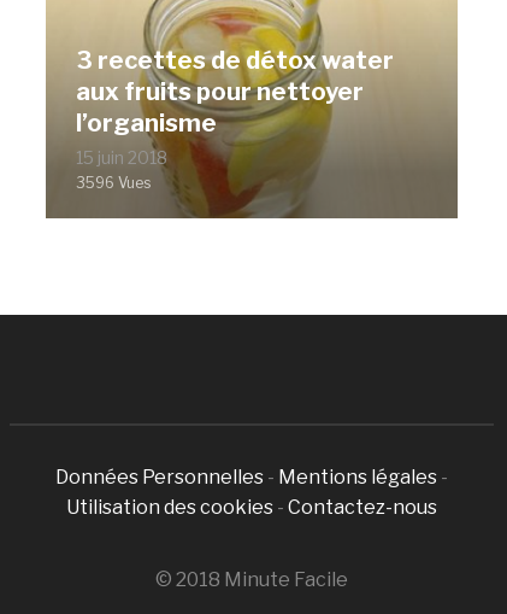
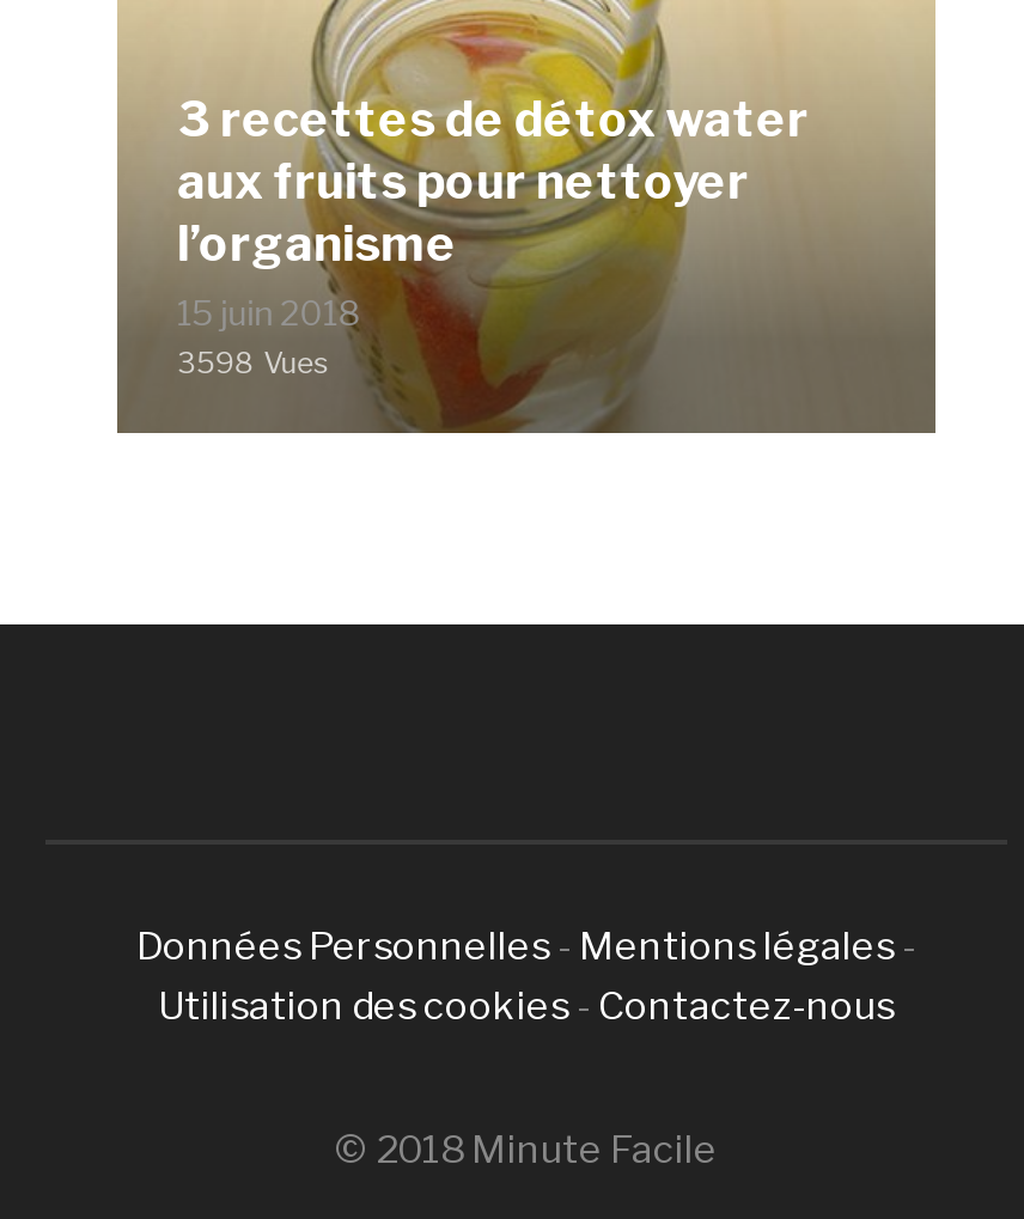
[76,174,151,192] 3596 Vues -> [177,345,328,381] 3598 Vues

